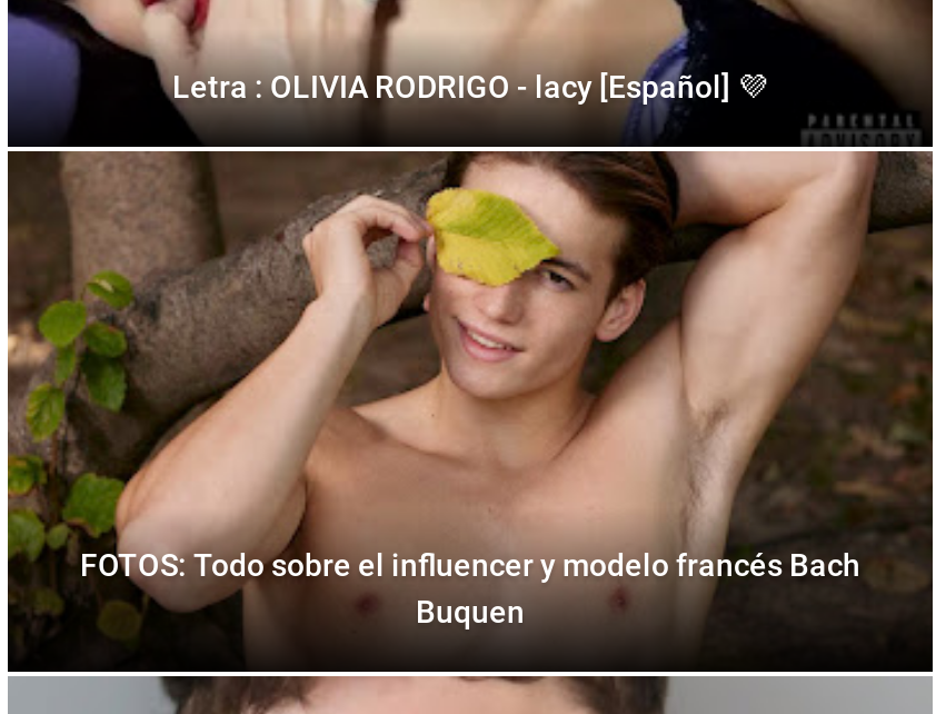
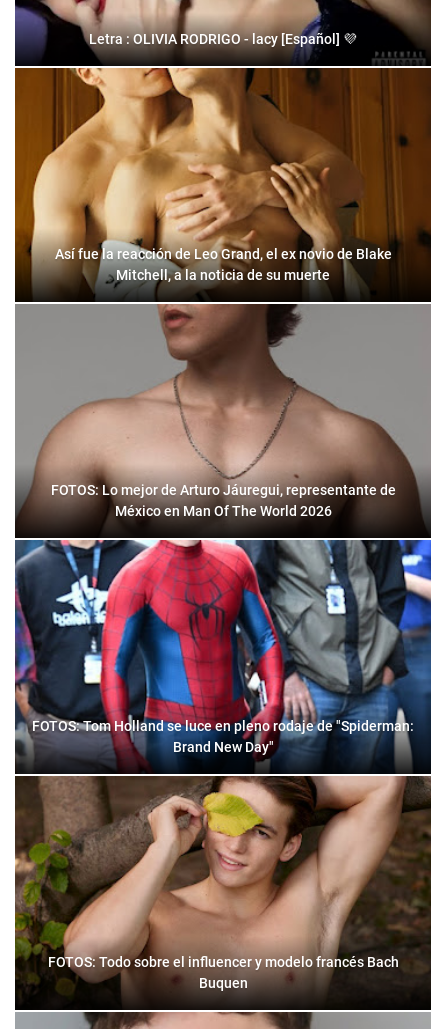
none -> [14,67,432,771] [image] | Así fue la reacción de Leo Grand, el ex novio de Blake | Mitchell, a la noticia de su muerte
none -> [32,718,414,755] FOTOS: Tom Holland se luce en pleno rodaje de "Spiderman: | Brand New Day"
none -> [50,482,395,519] FOTOS: Lo mejor de Arturo Jáuregui, representante de | México en Man Of The World 2026

